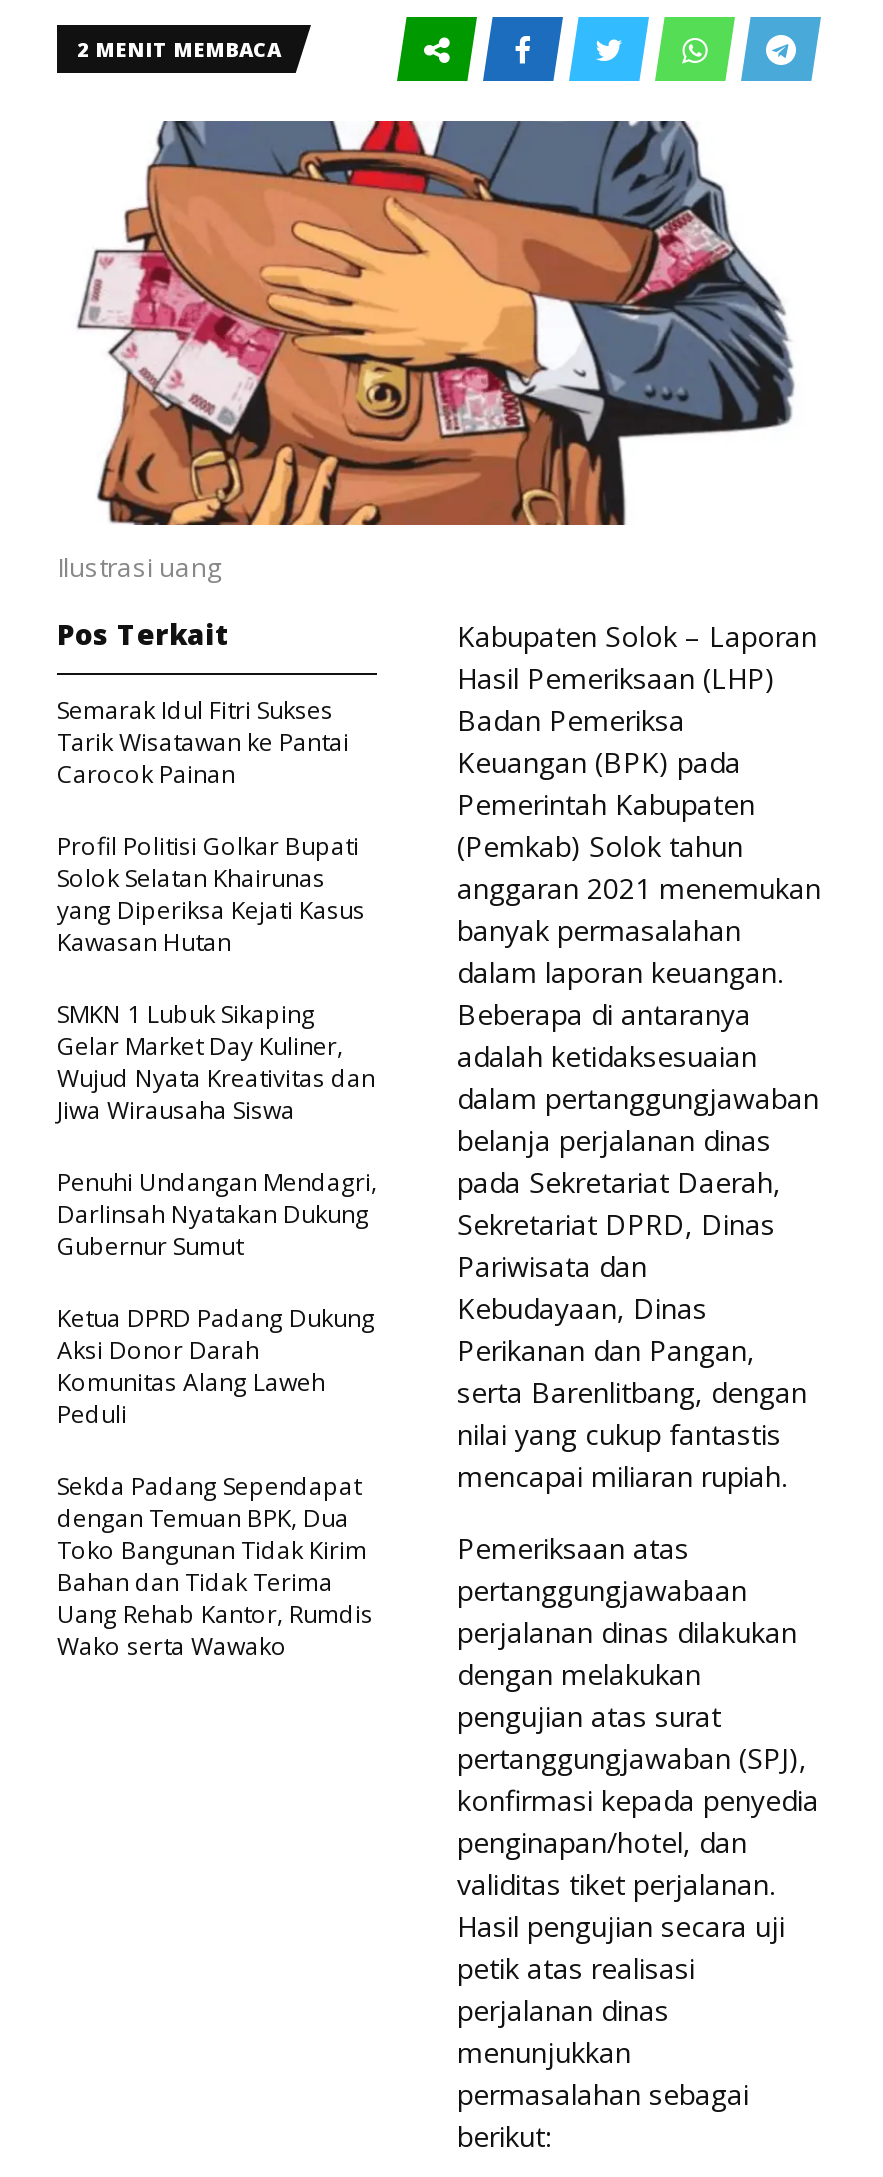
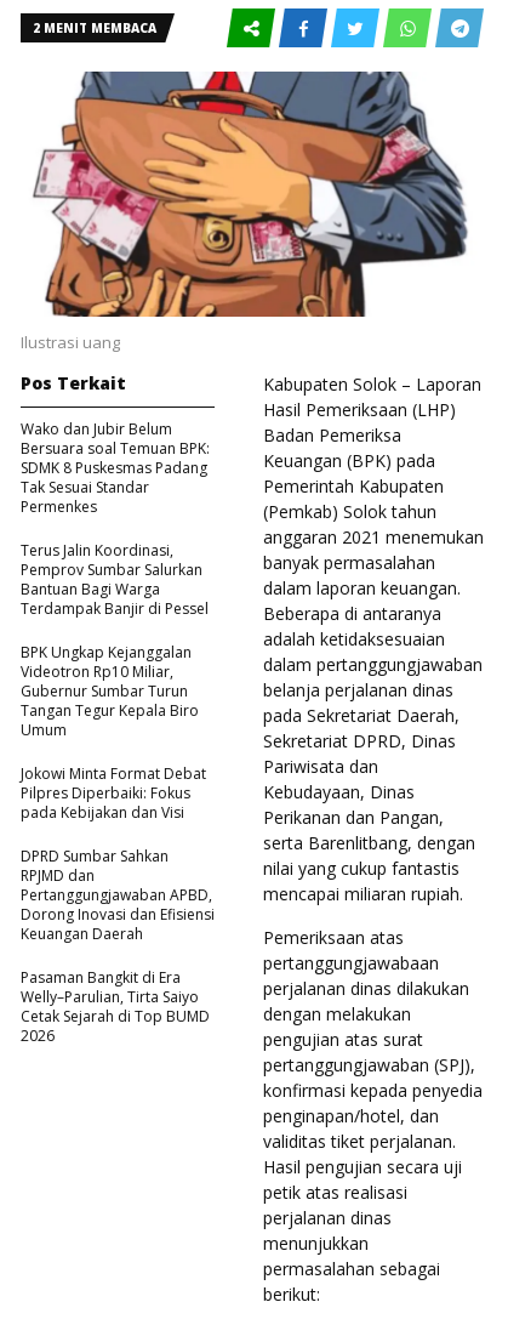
[57,693,349,791] Semarak Idul Fitri Sukses | Tarik Wisatawan ke Pantai | Carocok Painan -> [21,419,210,517] Wako dan Jubir Belum | Bersuara soal Temuan BPK: | SDMK 8 Puskesmas Padang | Tak Sesuai Standar | Permenkes
[57,829,365,959] Profil Politisi Golkar Bupati | Solok Selatan Khairunas | yang Diperiksa Kejati Kasus | Kawasan Hutan -> [21,540,209,619] Terus Jalin Koordinasi, | Pemprov Sumbar Salurkan | Bantuan Bagi Warga | Terdampak Banjir di Pessel
[57,997,375,1127] SMKN 1 Lubuk Sikaping | Gelar Market Day Kuliner, | Wujud Nyata Kreativitas dan | Jiwa Wirausaha Siswa -> [21,642,199,740] BPK Ungkap Kejanggalan | Videotron Rp10 Miliar, | Gubernur Sumbar Turun | Tangan Tegur Kepala Biro | Umum
[57,1165,377,1263] Penuhi Undangan Mendagri, | Darlinsah Nyatakan Dukung | Gubernur Sumut -> [21,763,206,823] Jokowi Minta Format Debat | Pilpres Diperbaiki: Fokus | pada Kebijakan dan Visi
[57,1301,375,1431] Ketua DPRD Padang Dukung | Aksi Donor Darah | Komunitas Alang Laweh | Peduli -> [21,846,215,944] DPRD Sumbar Sahkan | RPJMD dan | Pertanggungjawaban APBD, | Dorong Inovasi dan Efisiensi | Keuangan Daerah
[57,1469,373,1663] Sekda Padang Sependapat | dengan Temuan BPK, Dua | Toko Bangunan Tidak Kirim | Bahan dan Tidak Terima | Uang Rehab Kantor, Rumdis | Wako serta Wawako -> [21,967,210,1046] Pasaman Bangkit di Era | Welly–Parulian, Tirta Saiyo | Cetak Sejarah di Top BUMD | 2026

